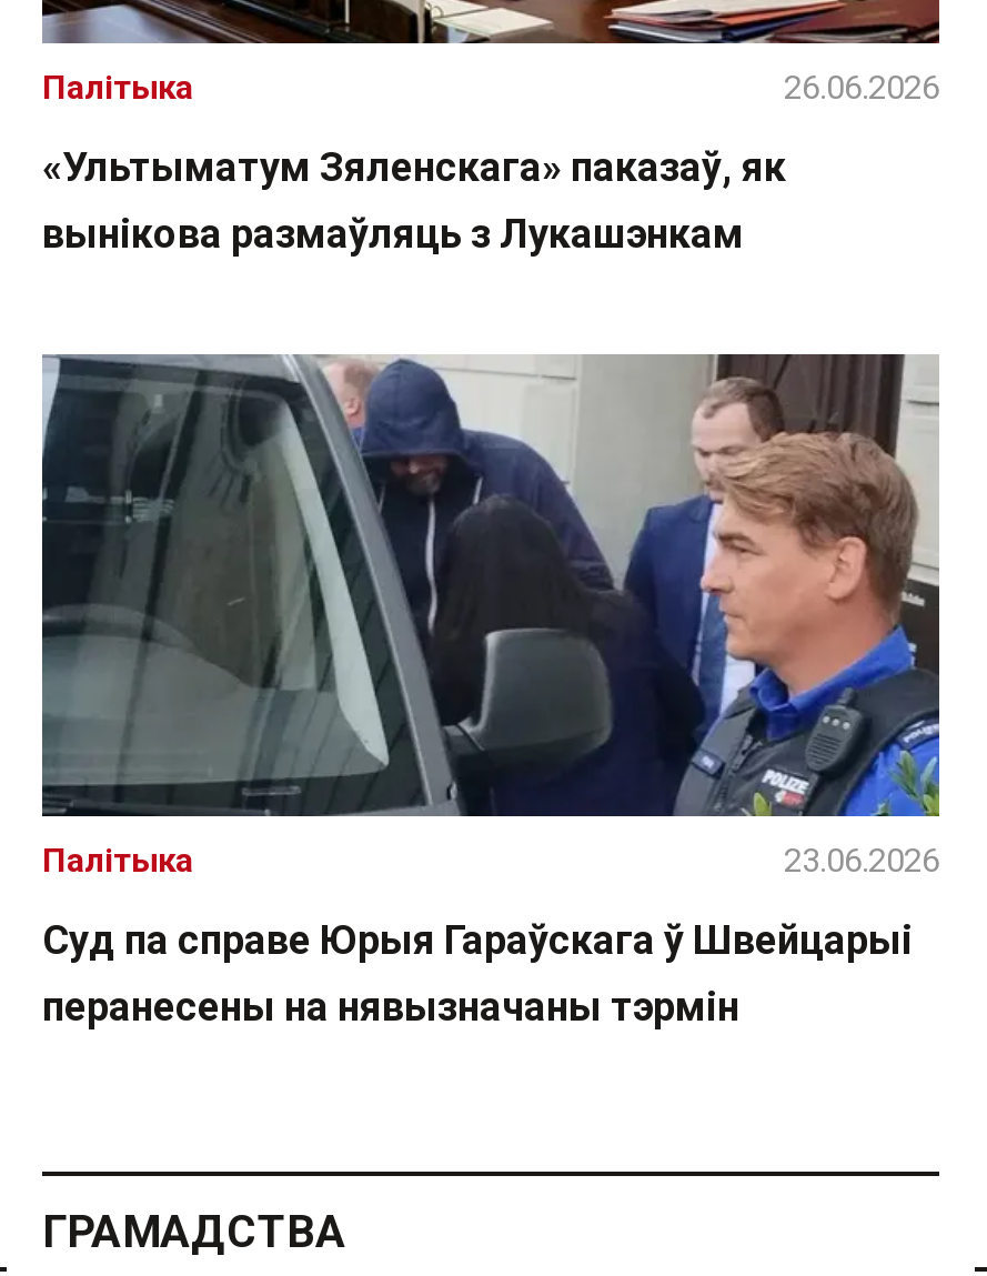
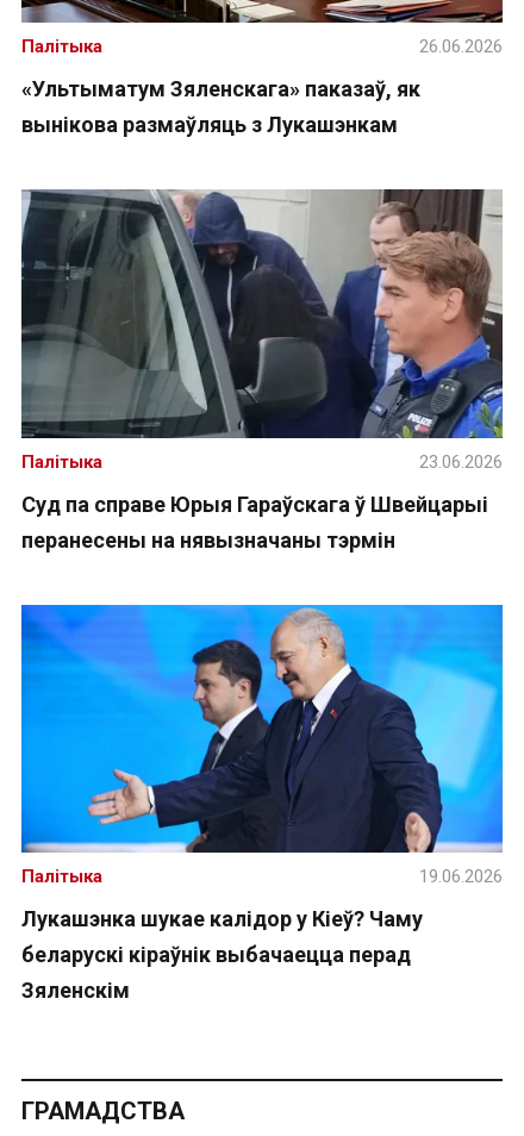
none -> [20,604,504,887] [image] | Палітыка | 19.06.2026
none -> [21,906,423,1003] Лукашэнка шукае калідор у Кіеў? Чаму | беларускі кіраўнік выбачаецца перад | Зяленскім

